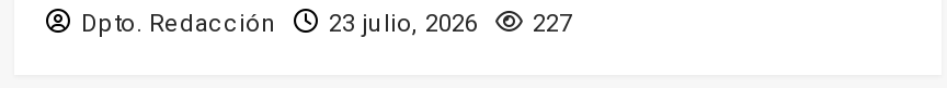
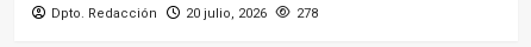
[329,9,478,37] 23 julio, 2026 -> [185,6,266,21] 20 julio, 2026
[533,9,572,37] 227 -> [296,6,317,21] 278

